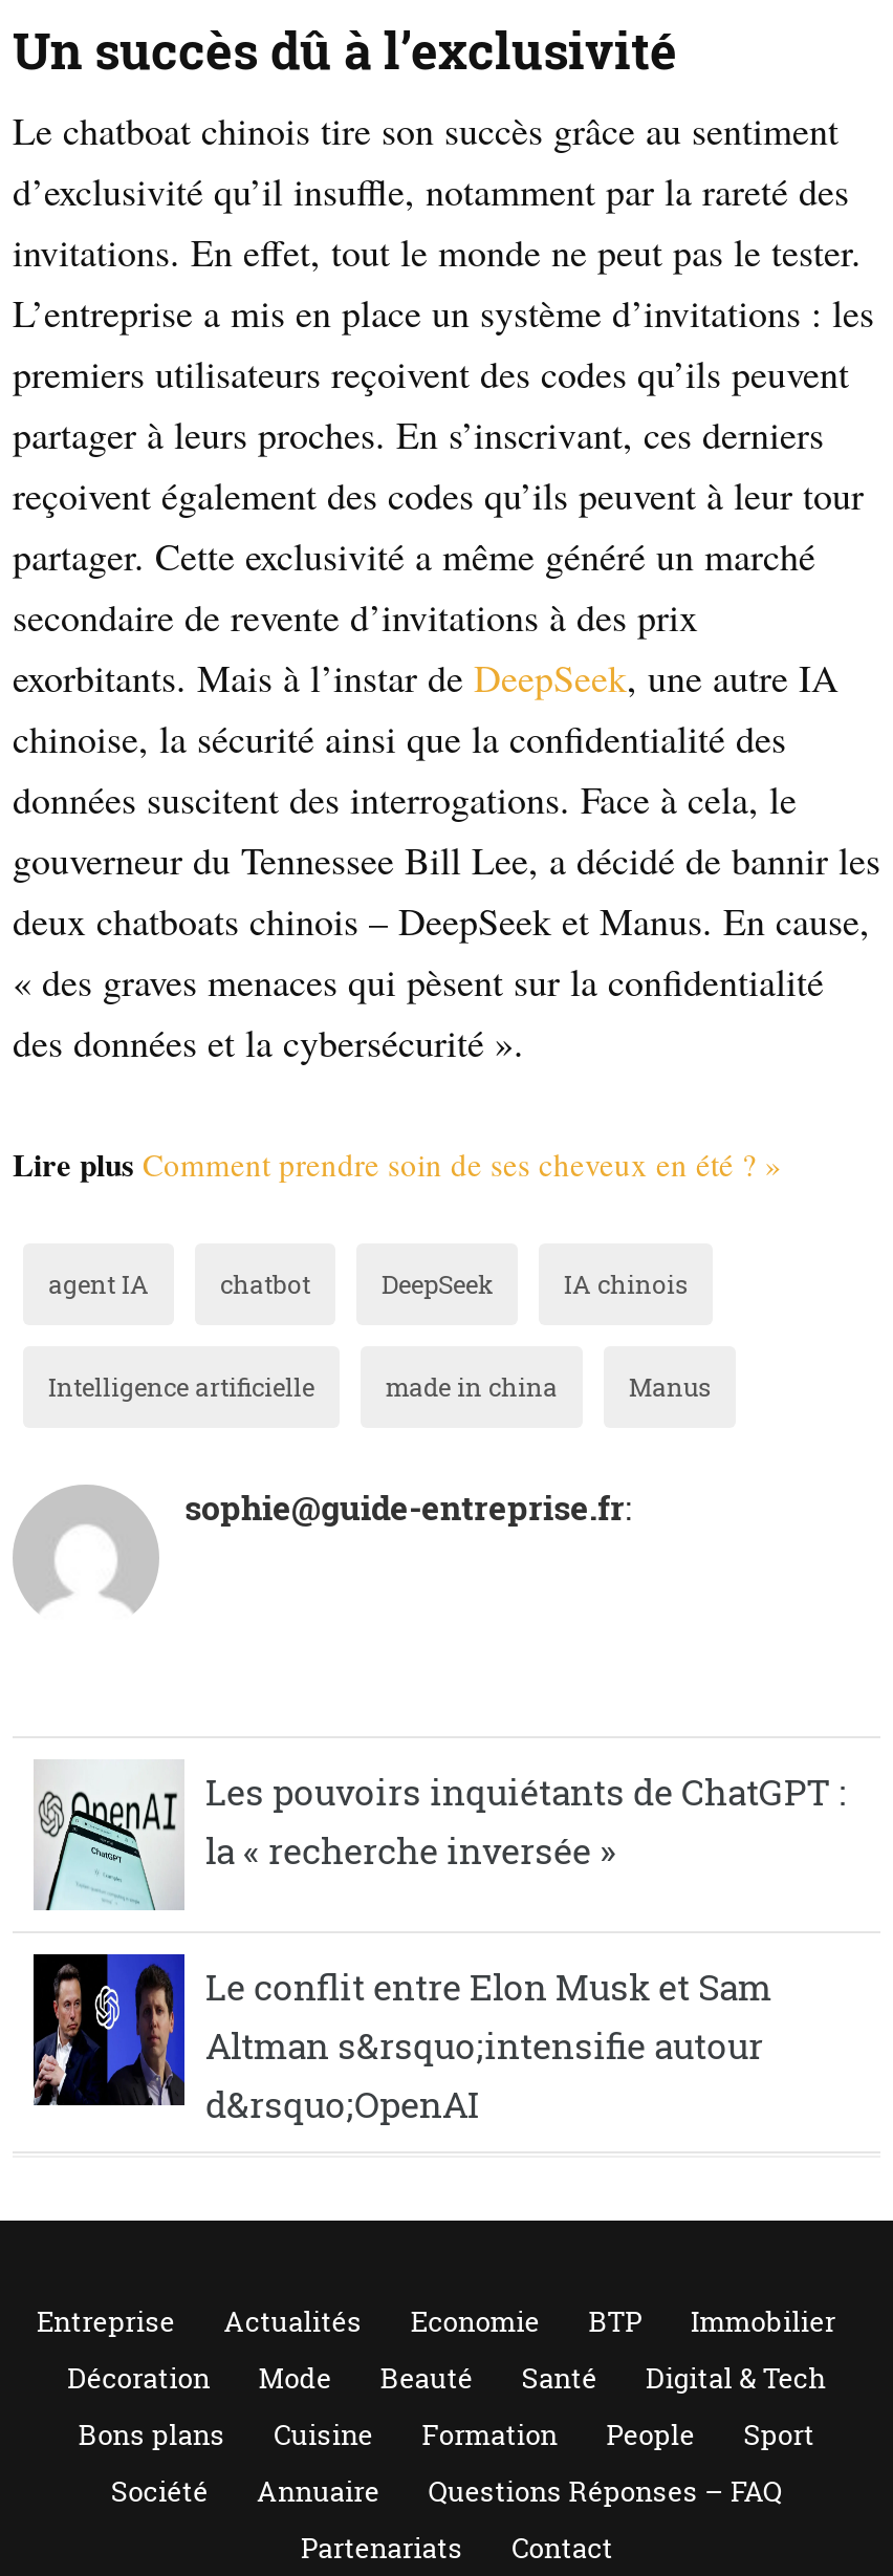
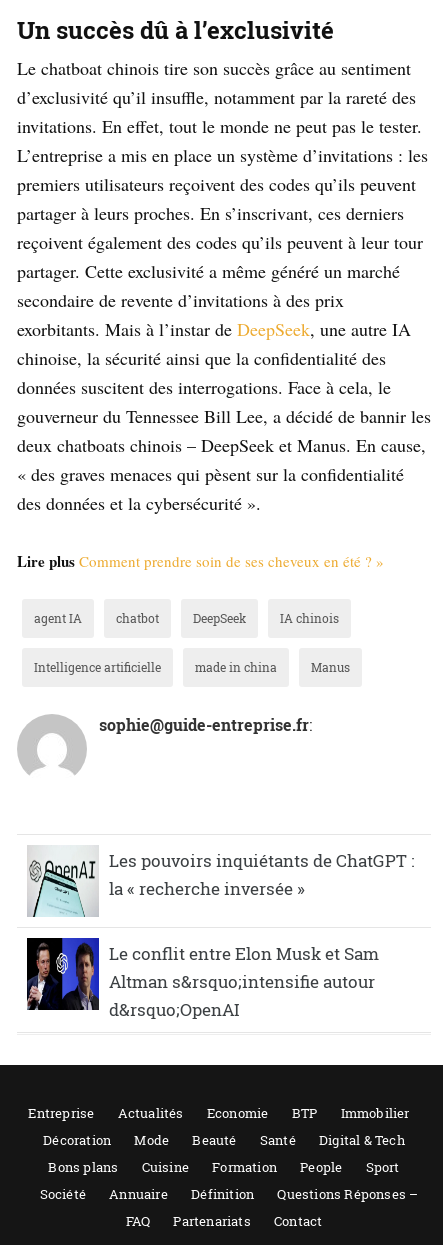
[428,2473,782,2511] Questions Réponses – FAQ -> [126,1185,418,1230] Définition | Questions Réponses – | FAQ

